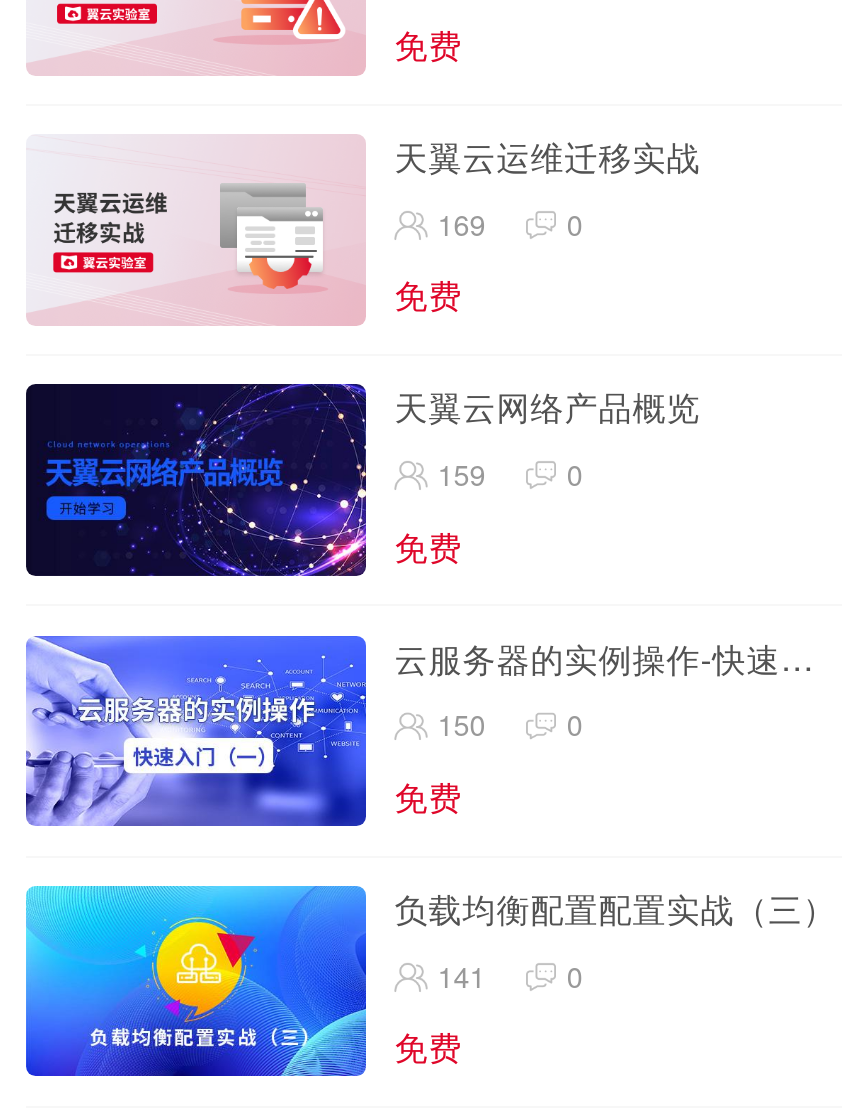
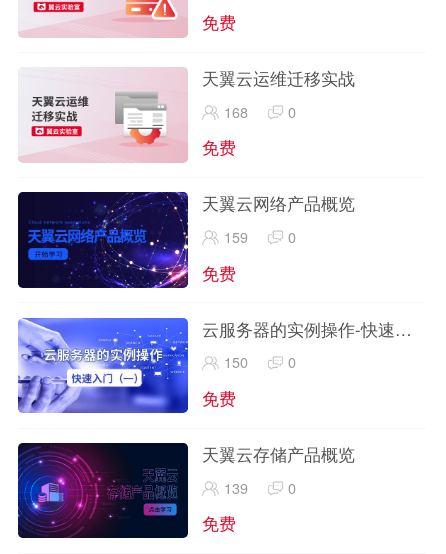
[438,204,486,244] 169 -> [224,102,248,122] 168
[24,884,837,1078] [image] | 负载均衡配置配置实战（三） -> [17,442,355,539] [image] | 天翼云存储产品概览
[438,955,486,995] 141 -> [224,478,248,498] 139

